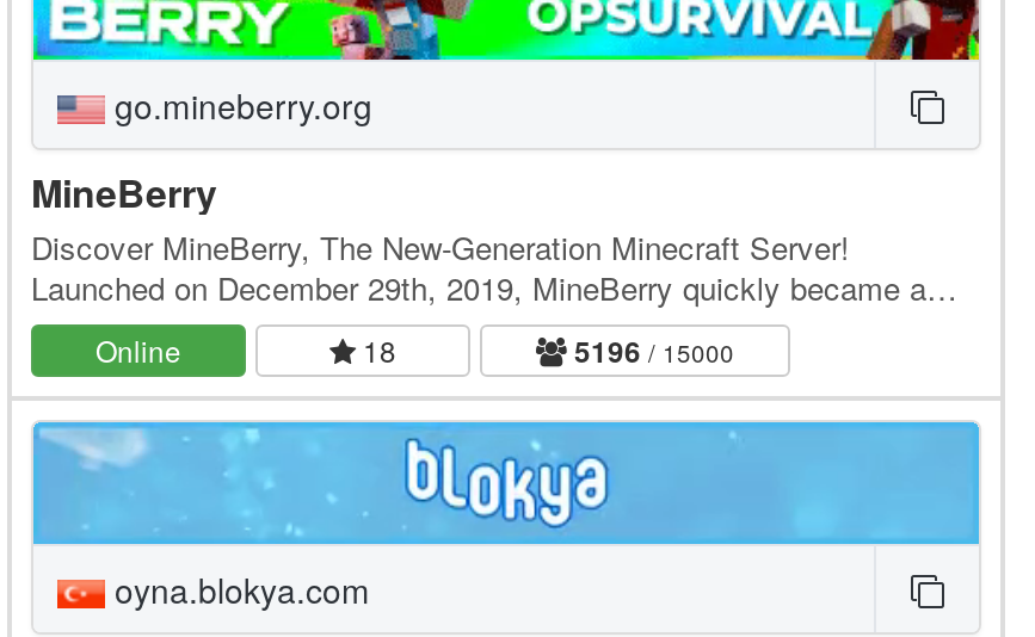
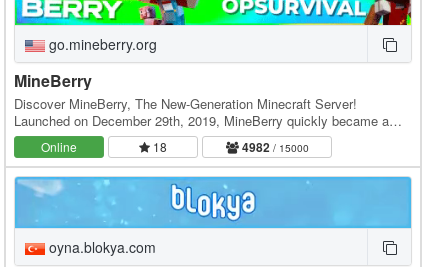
[574,330,734,373] 5196 / 15000 -> [241,138,308,156] 4982 / 15000

